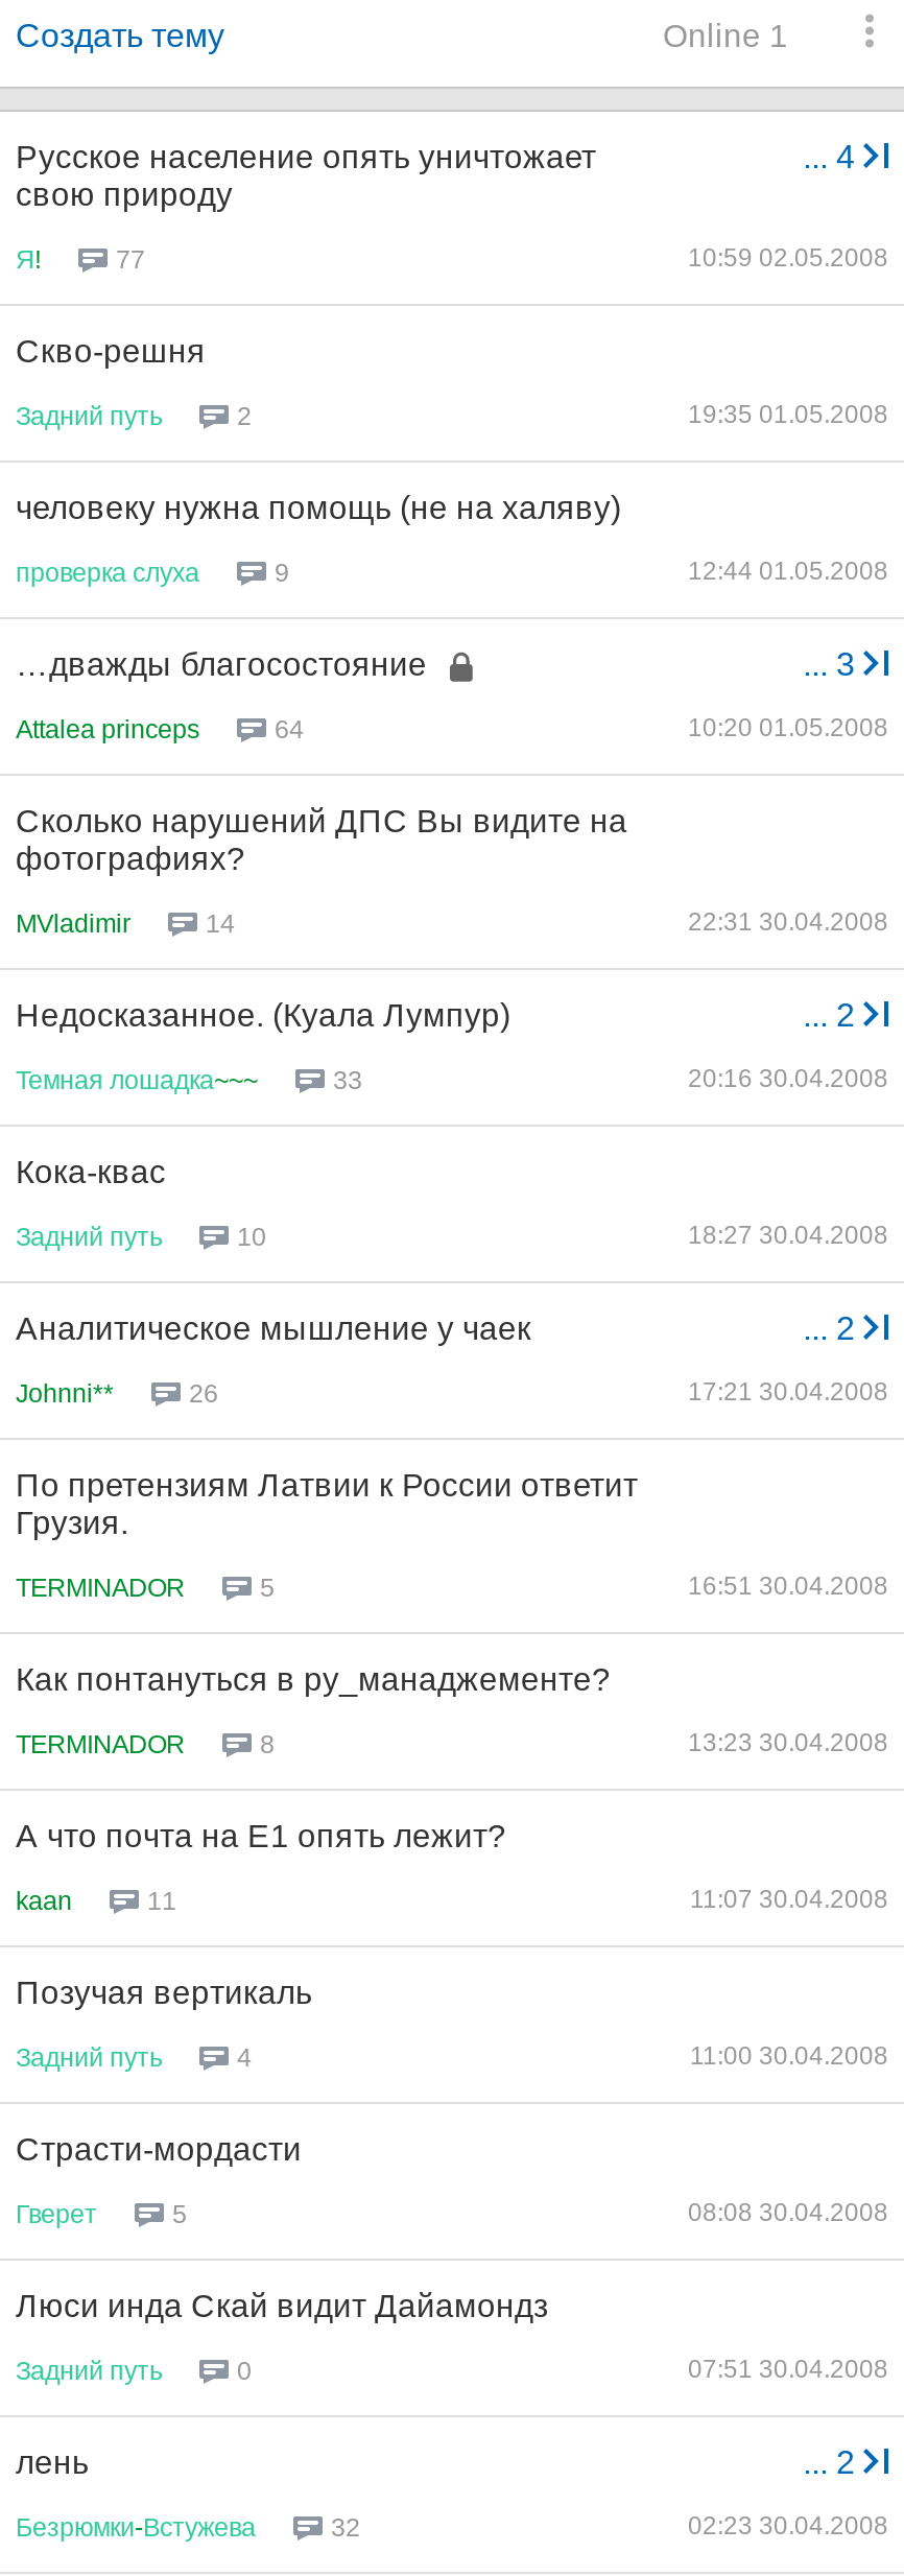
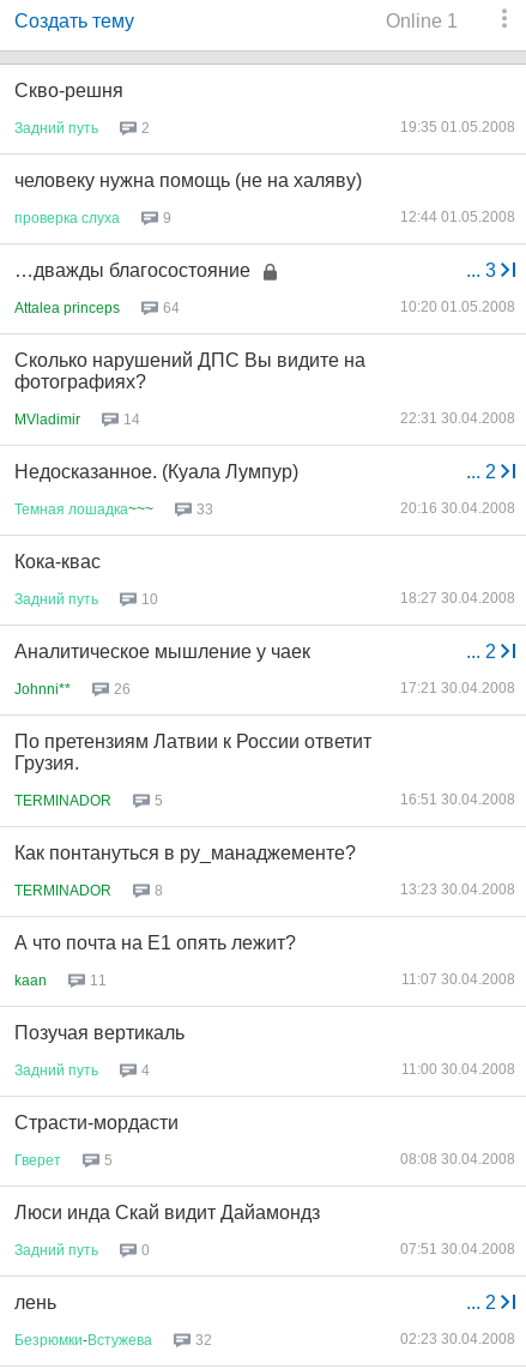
[16,139,888,275] ... 4 | Русское население опять уничтожает | свою природу | Я! | 77 | 10:59 02.05.2008 -> none

